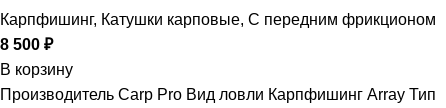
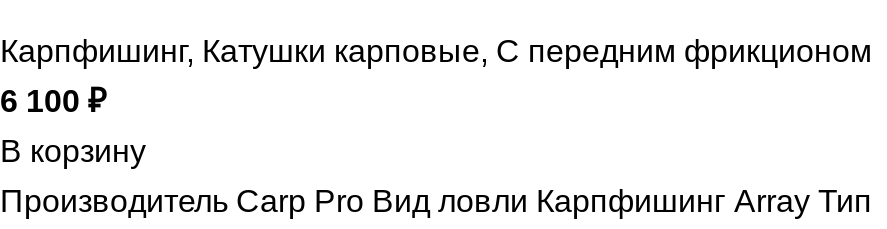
[0,35,53,52] 8 500 ₽ -> [0,84,106,118] 6 100 ₽

